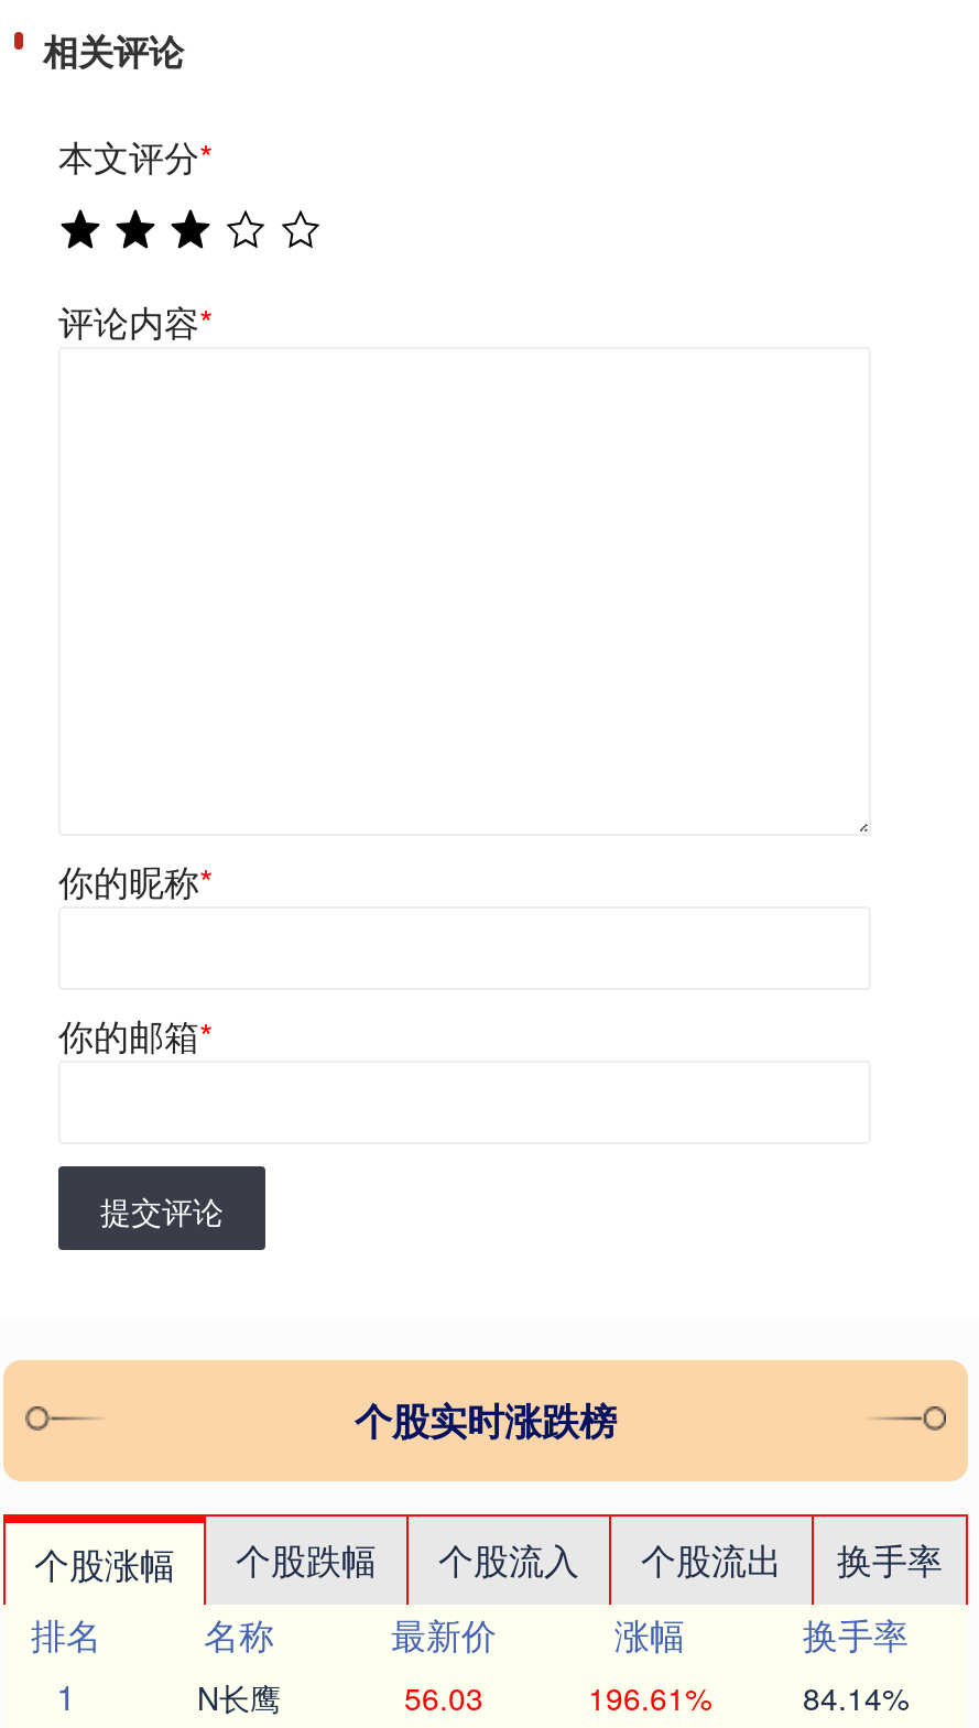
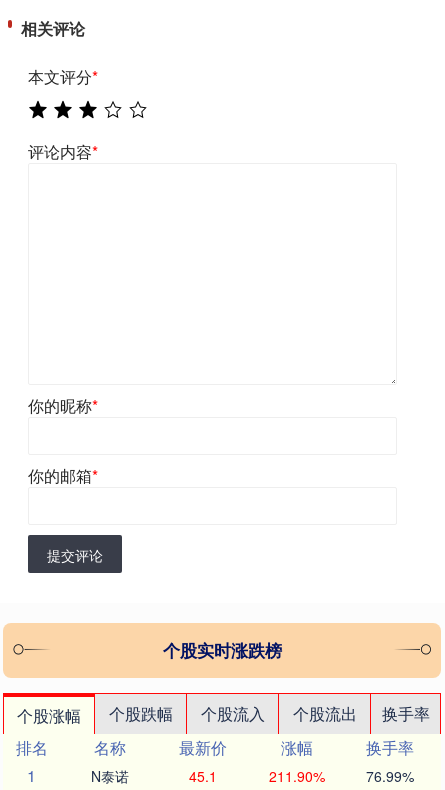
[197,1674,281,1719] N长鹰 -> [91,766,129,786] N泰诺
[404,1674,483,1719] 56.03 -> [189,766,217,786] 45.1
[588,1674,711,1719] 196.61% -> [268,766,324,786] 211.90%
[803,1674,909,1719] 84.14% -> [366,766,414,786] 76.99%

